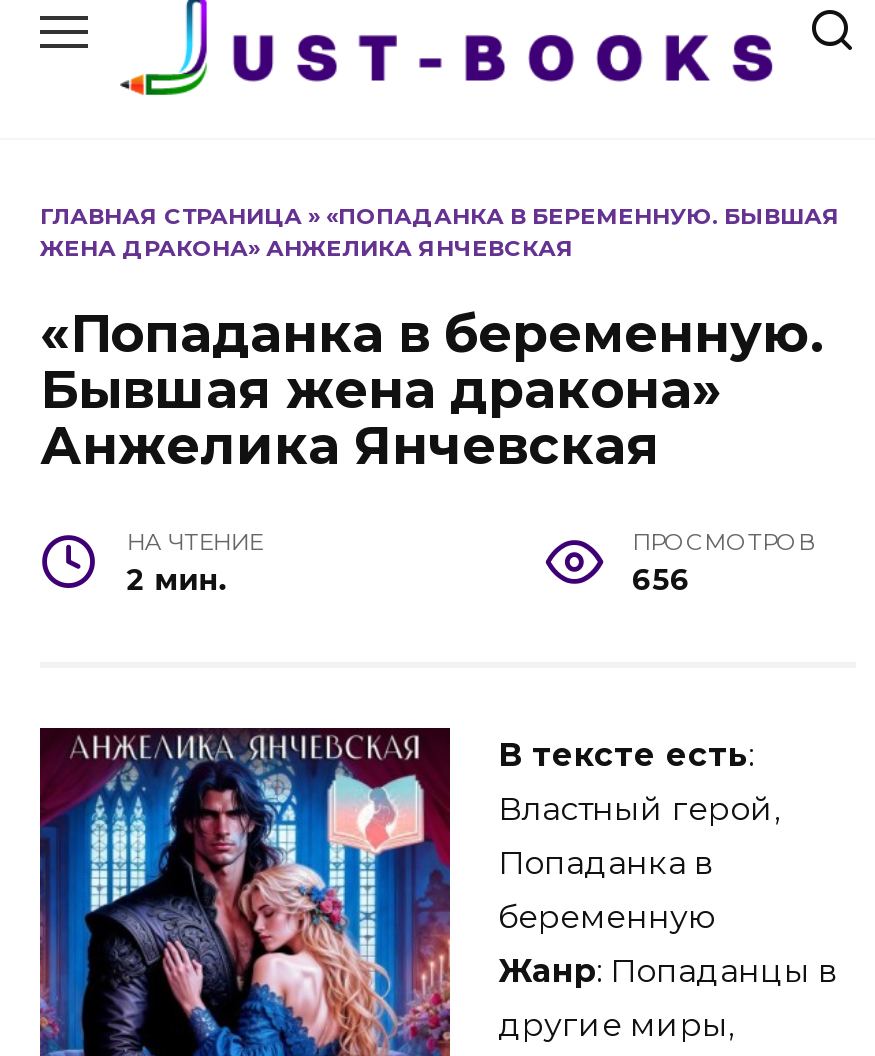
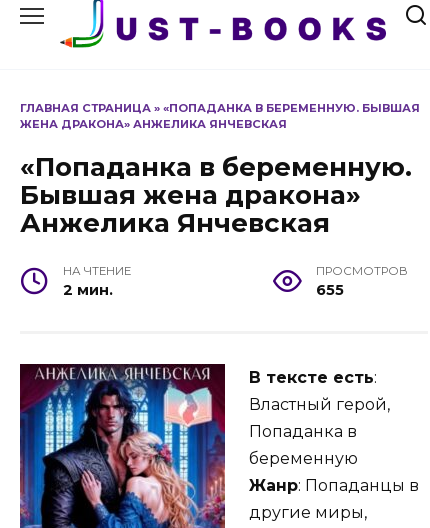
[632,563,690,599] 656 -> [316,281,344,299] 655

